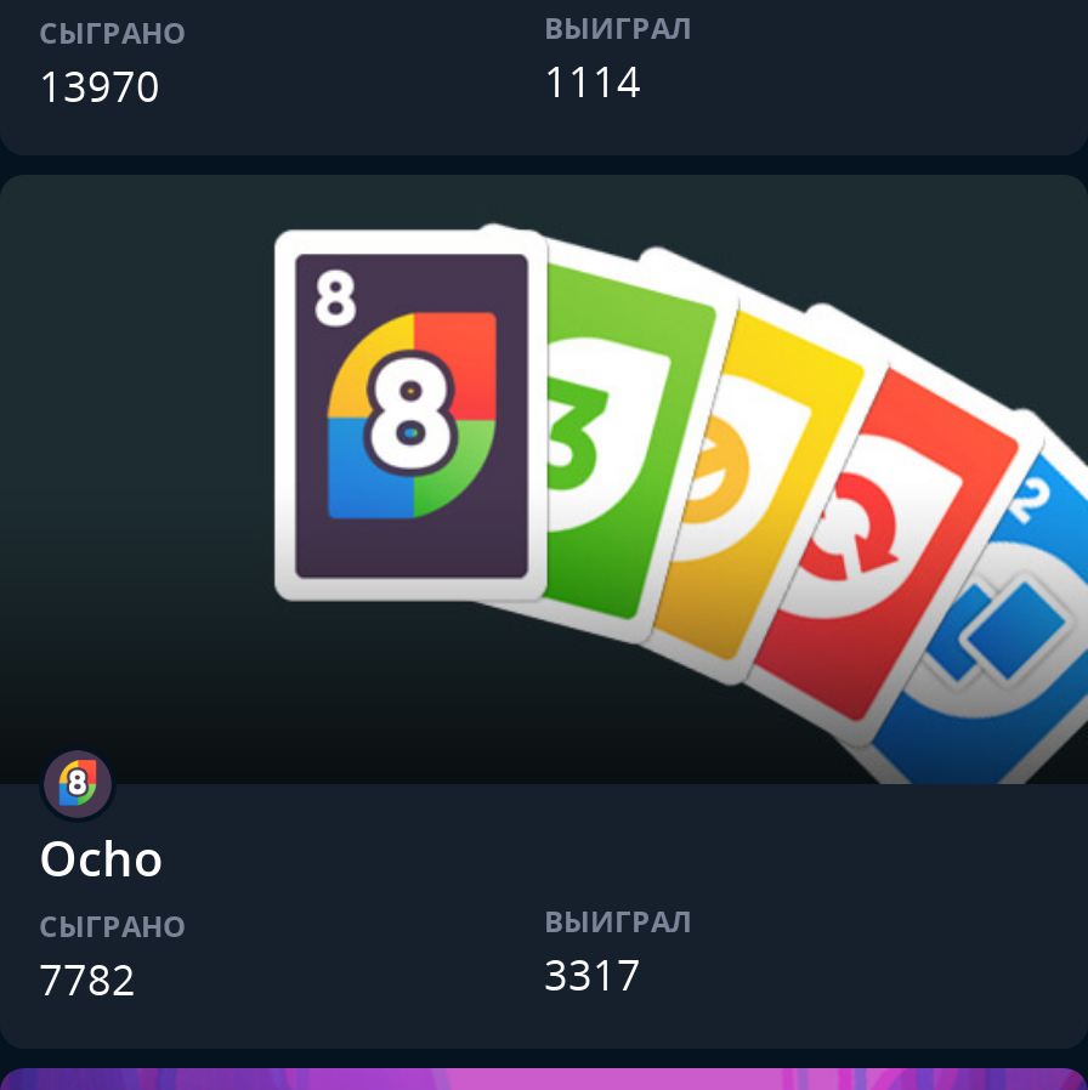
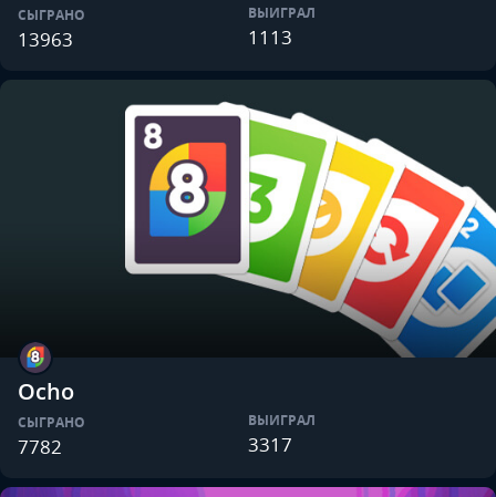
[39,58,160,114] 13970 -> [18,27,73,52] 13963
[544,53,641,109] 1114 -> [248,24,292,50] 1113

